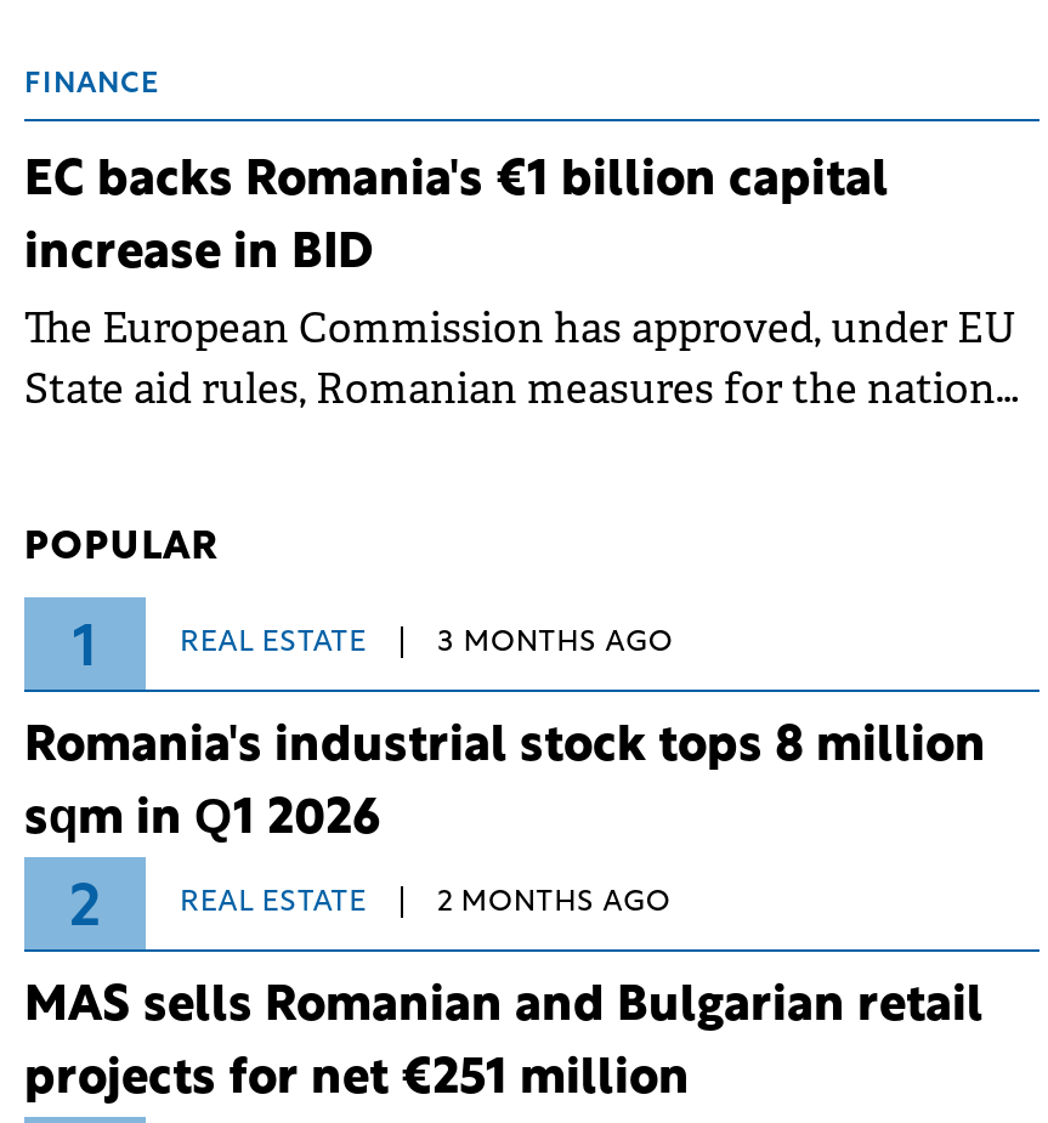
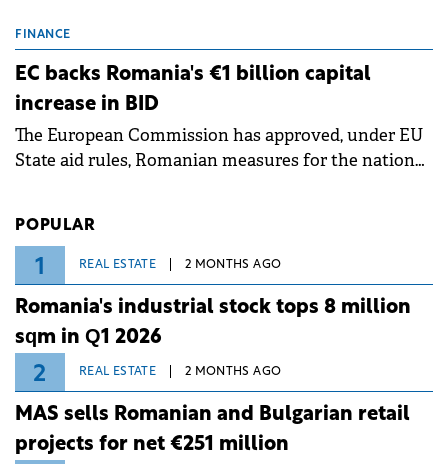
[437,629,673,658] 3 MONTHS AGO -> [185,259,281,271] 2 MONTHS AGO

